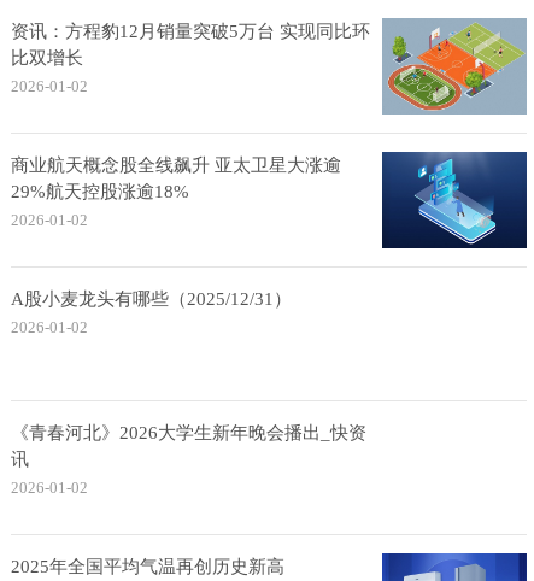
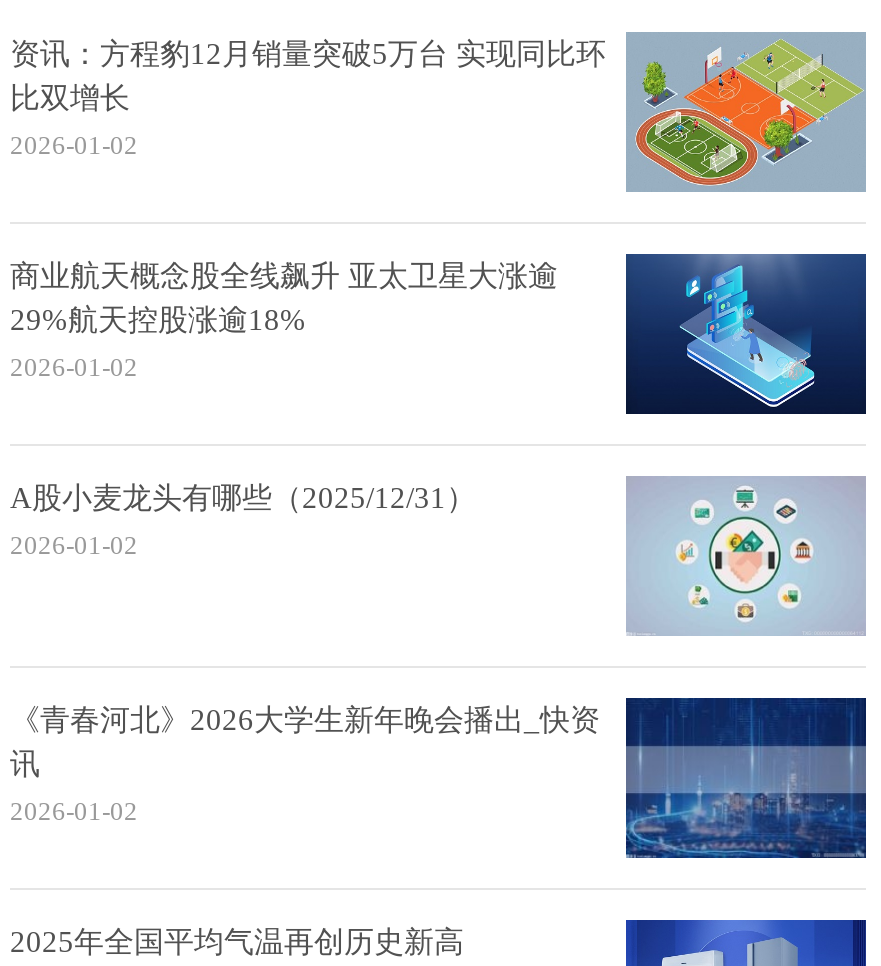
none -> [626,476,866,636] [image]
none -> [624,696,868,860] [image]

